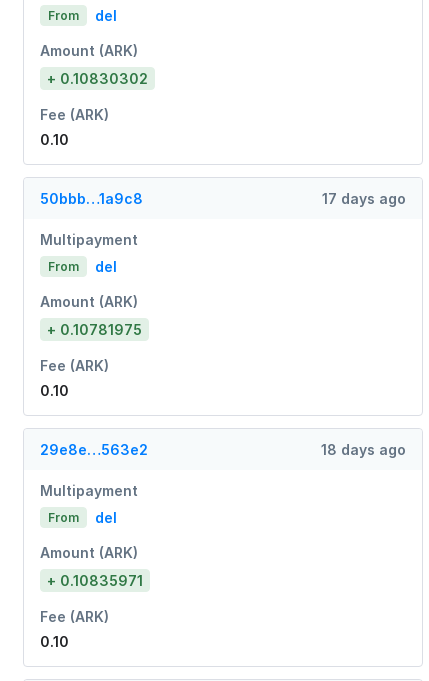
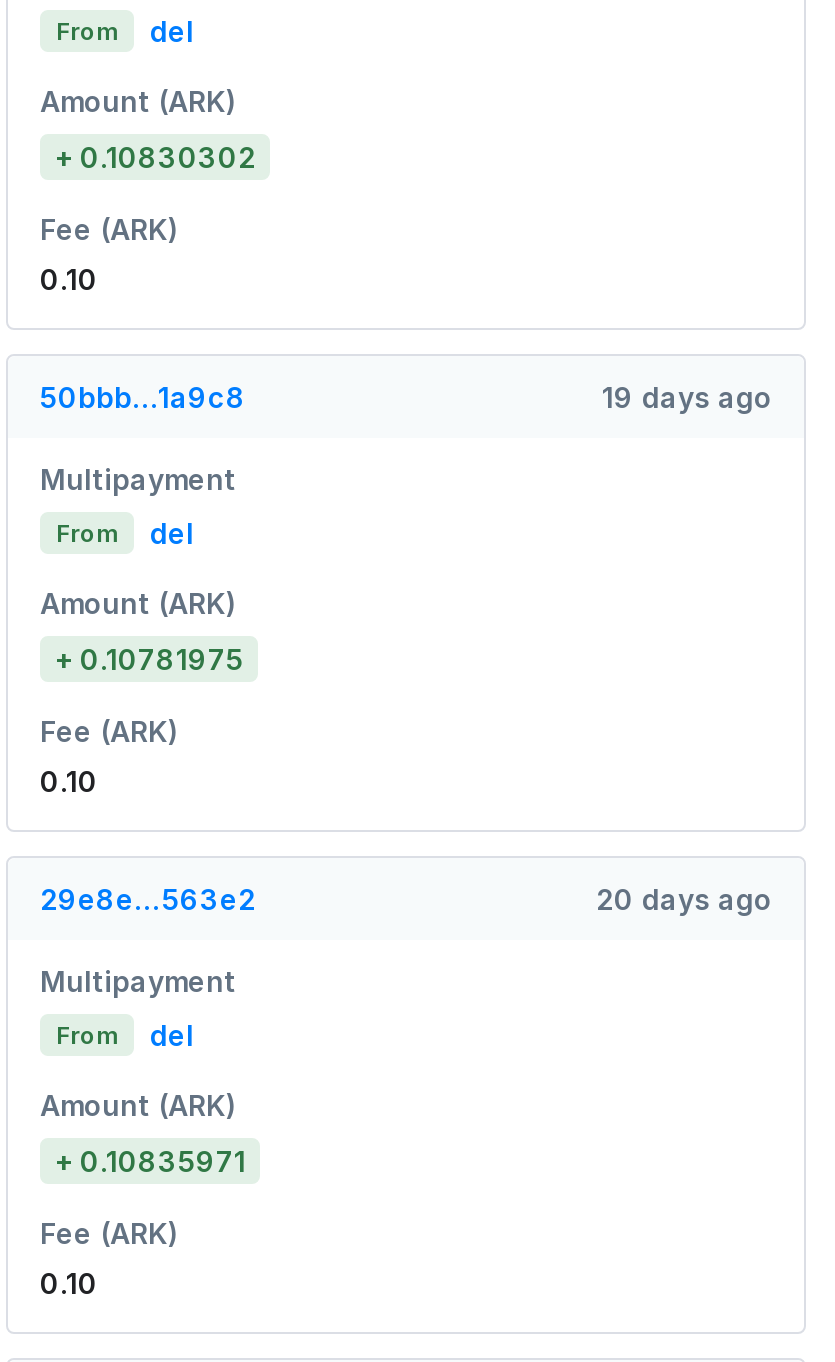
[322,190,406,207] 17 days ago -> [602,380,772,414] 19 days ago
[321,441,406,458] 18 days ago -> [596,882,772,916] 20 days ago

